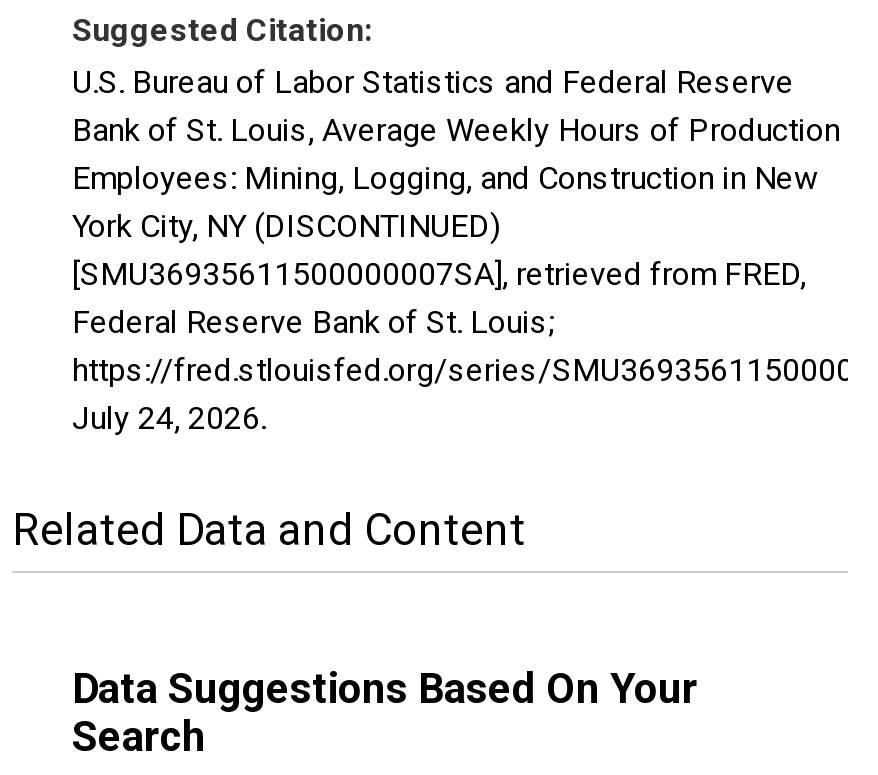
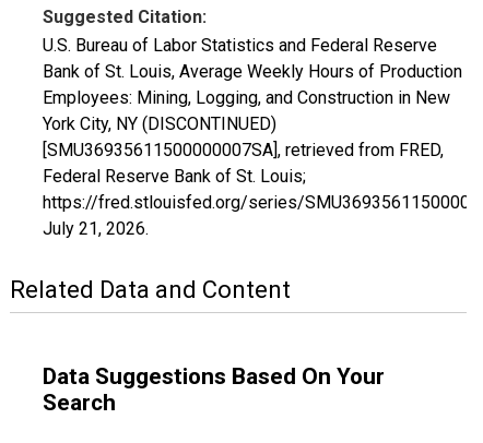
[72,399,266,437] July 24, 2026. -> [43,218,149,239] July 21, 2026.

